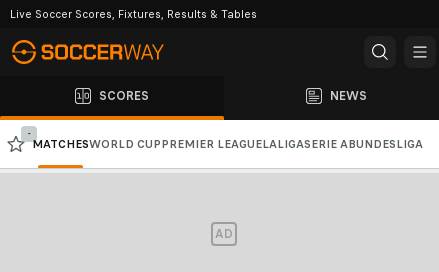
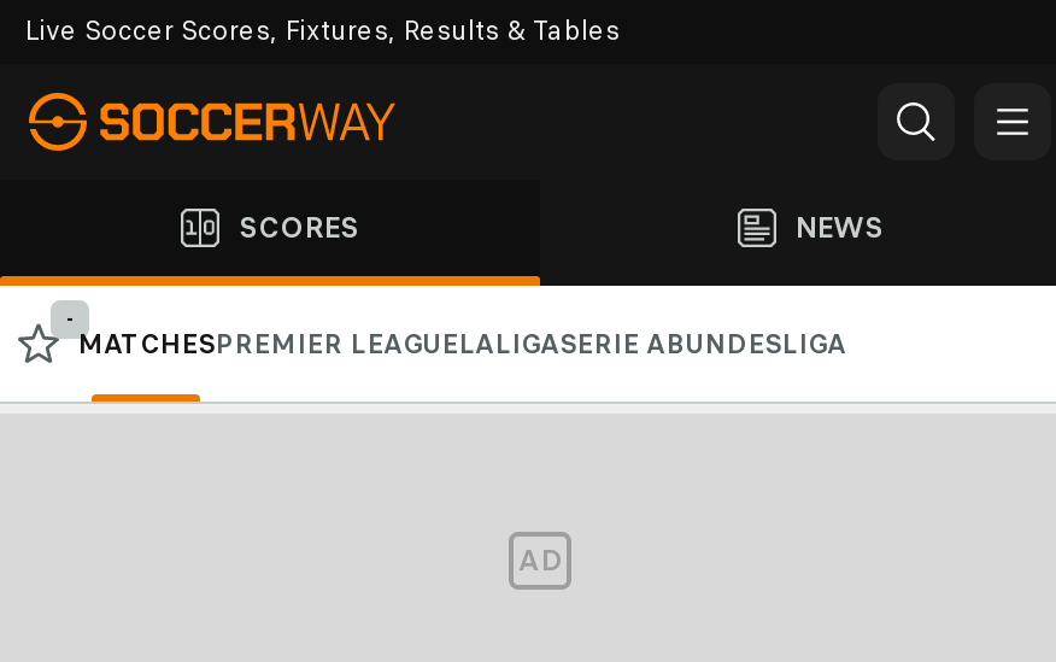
[32,137,423,151] MATCHESWORLD CUP PREMIER LEAGUELALIGASERIE A BUNDESLIGA -> [77,327,846,361] MATCHESPREMIER LEAGUELALIGASERIE ABUNDESLIGA

